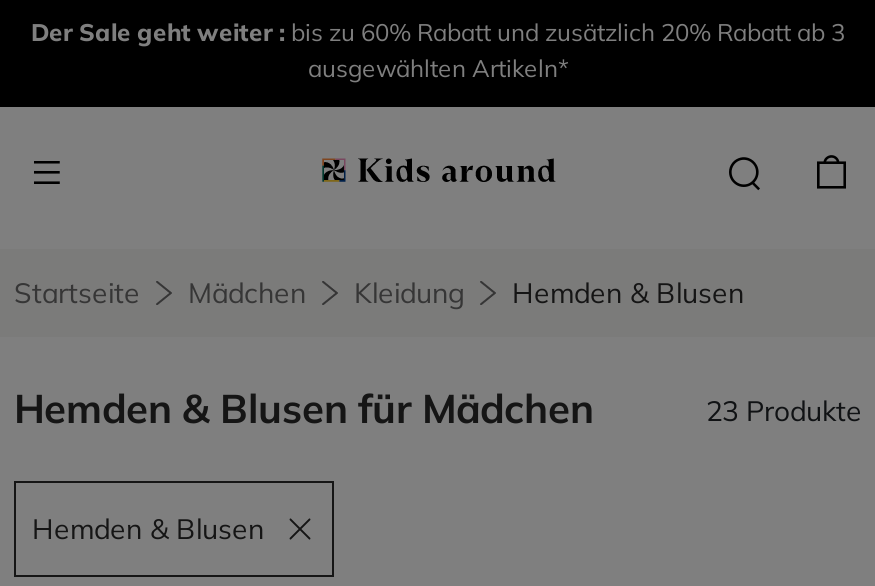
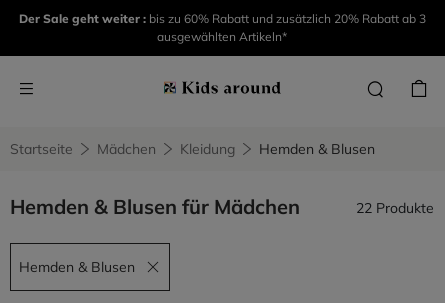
[706,393,862,429] 23 Produkte -> [356,199,434,217] 22 Produkte

